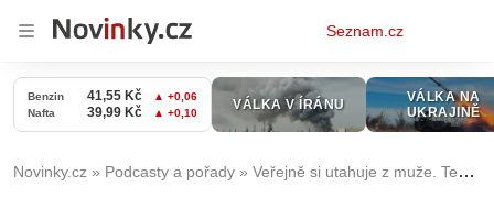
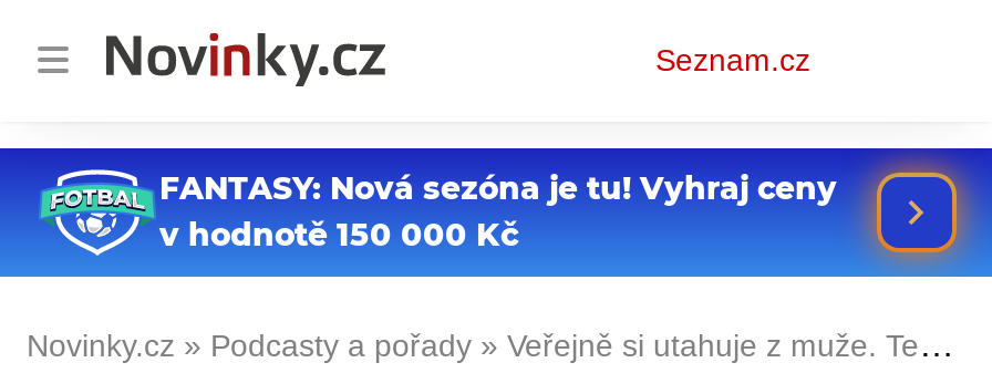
[3,75,491,138] [image] -> [7,146,985,279] [image]

